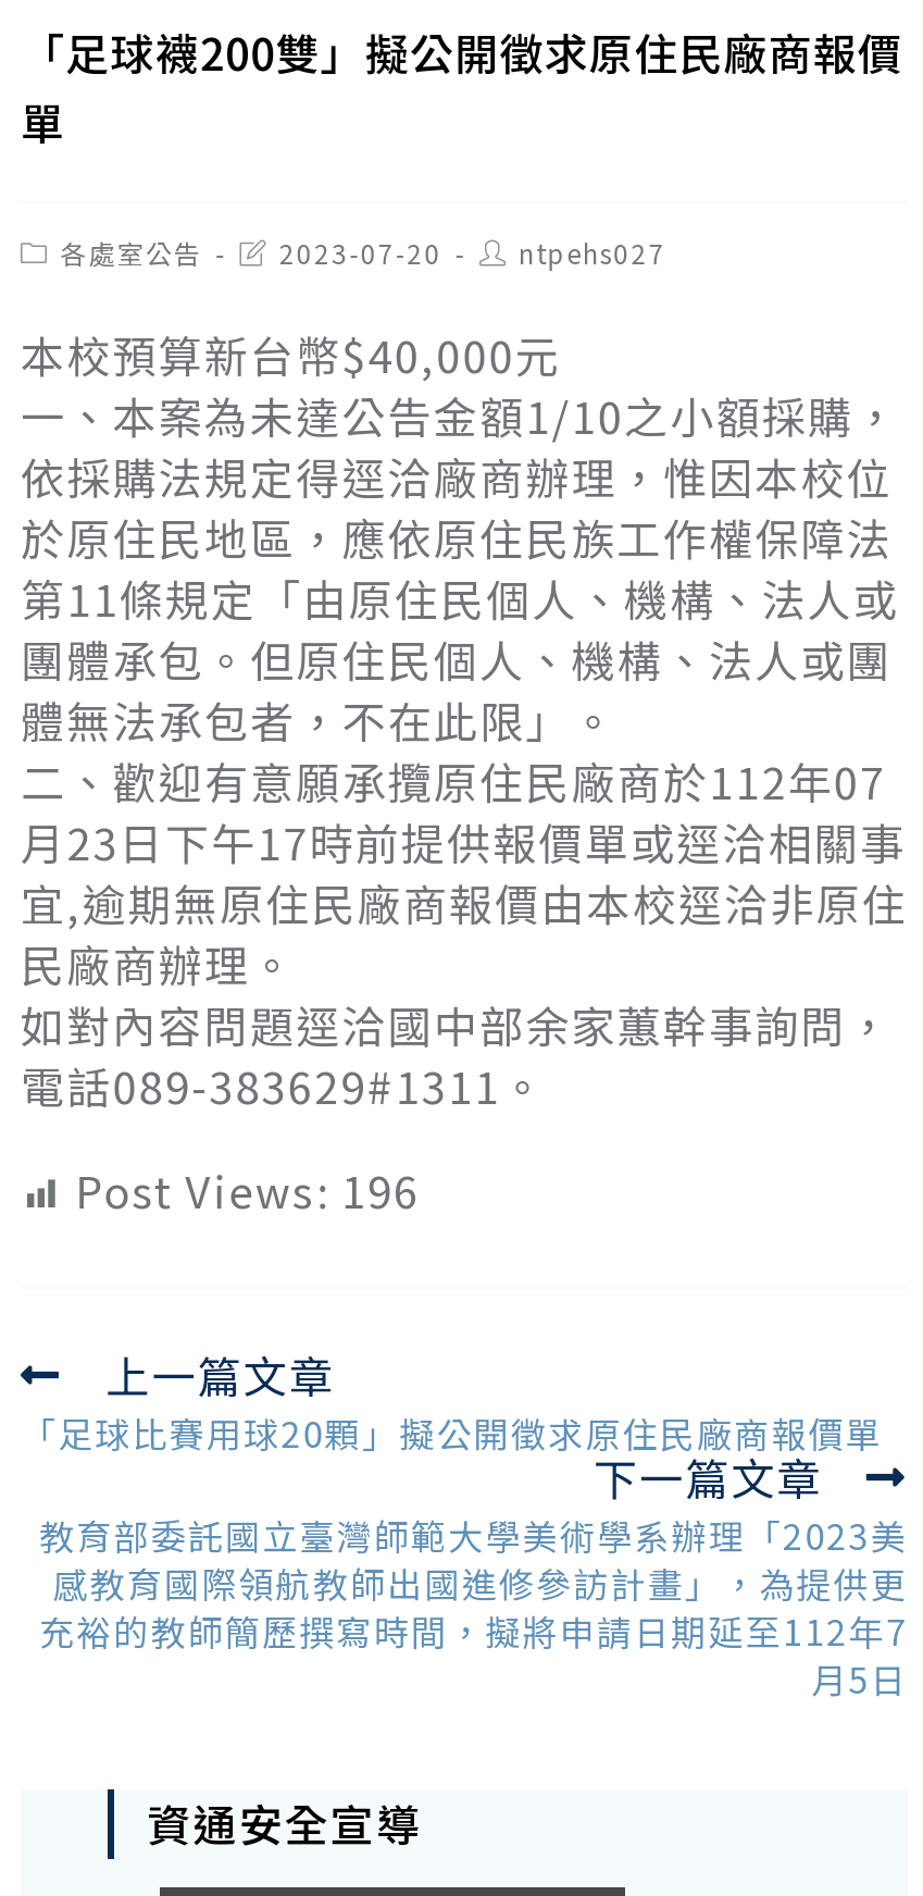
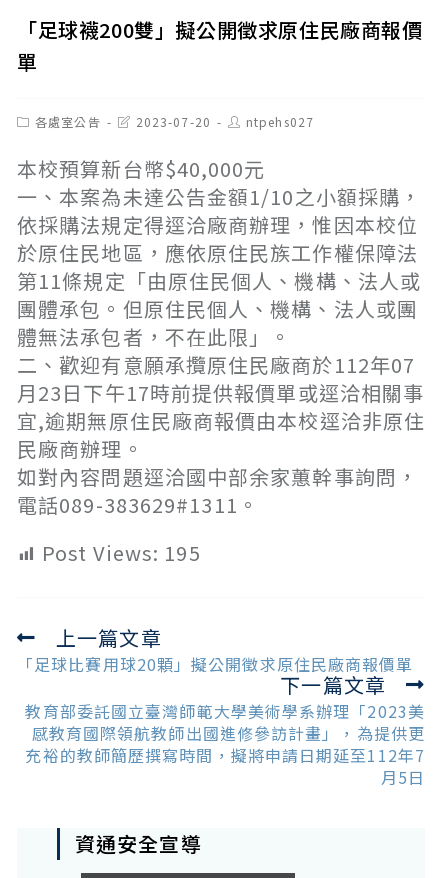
[75,1158,420,1222] Post Views: 196 -> [42,538,201,567] Post Views: 195

